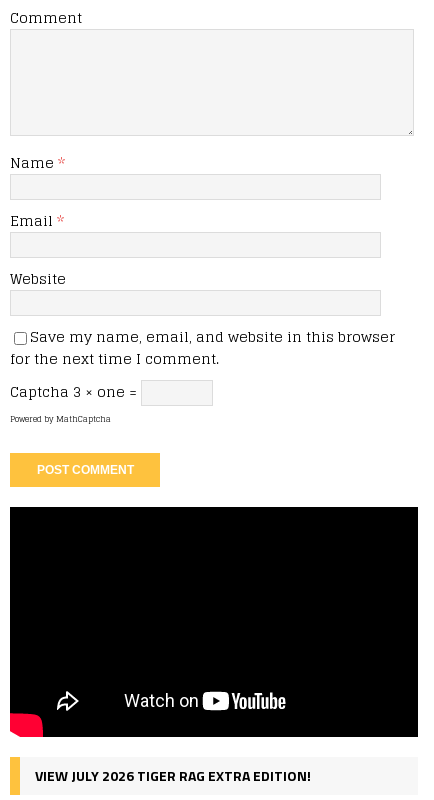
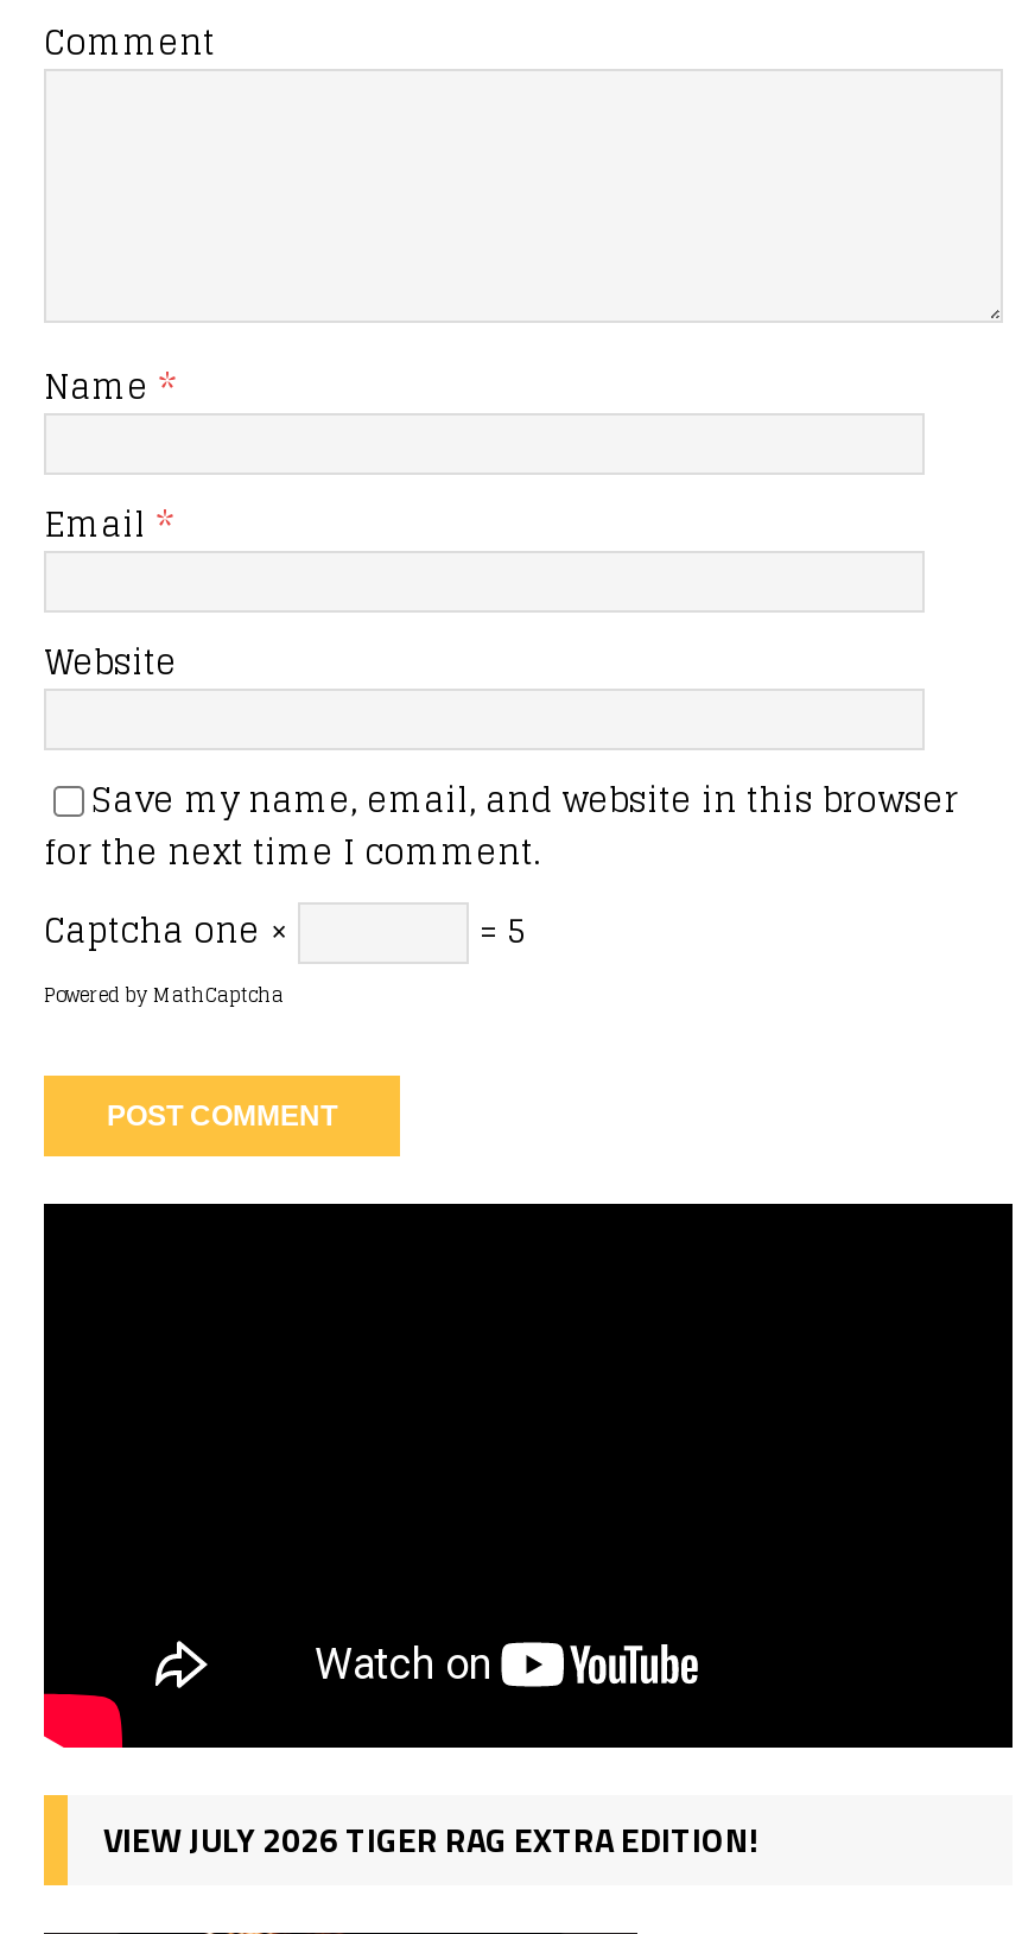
[10,379,141,404] Captcha 3 × one = -> [44,899,526,959] Captcha one × | = 5

